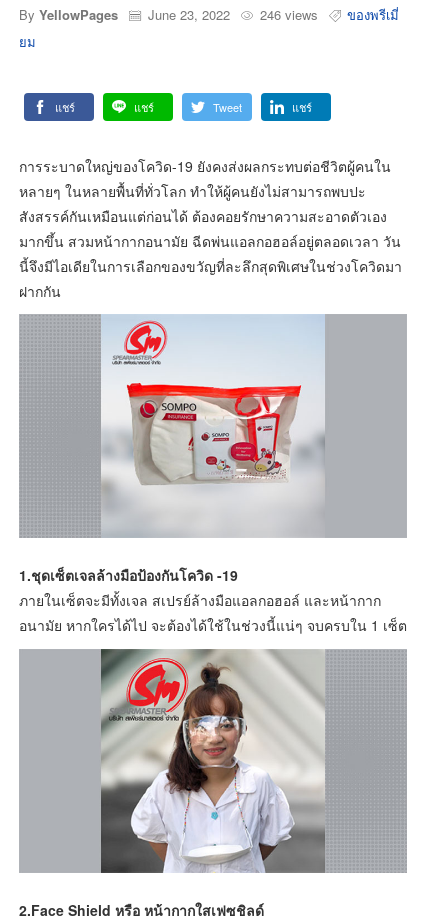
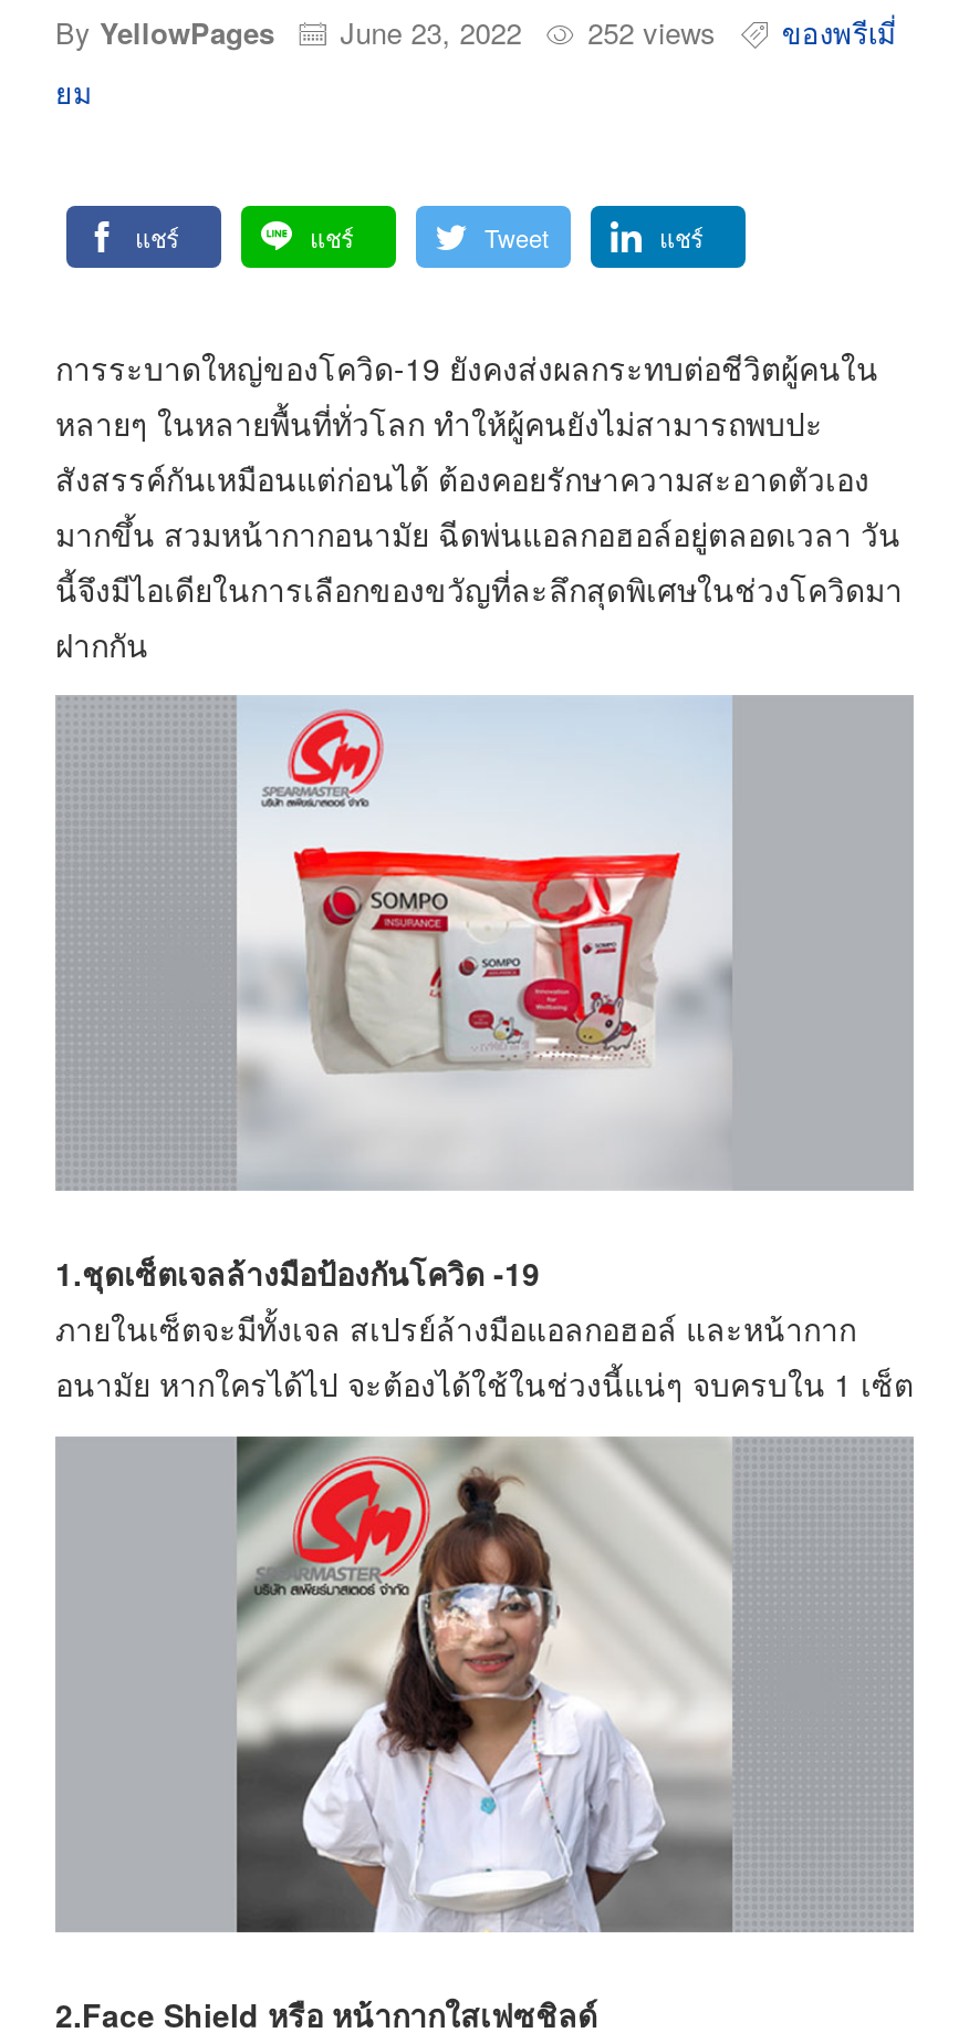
[19,5,399,24] By YellowPages June 23, 2022 246 views ของพรีเมี่ -> [55,12,897,54] By YellowPages June 23, 2022 252 views ของพรีเมี่

